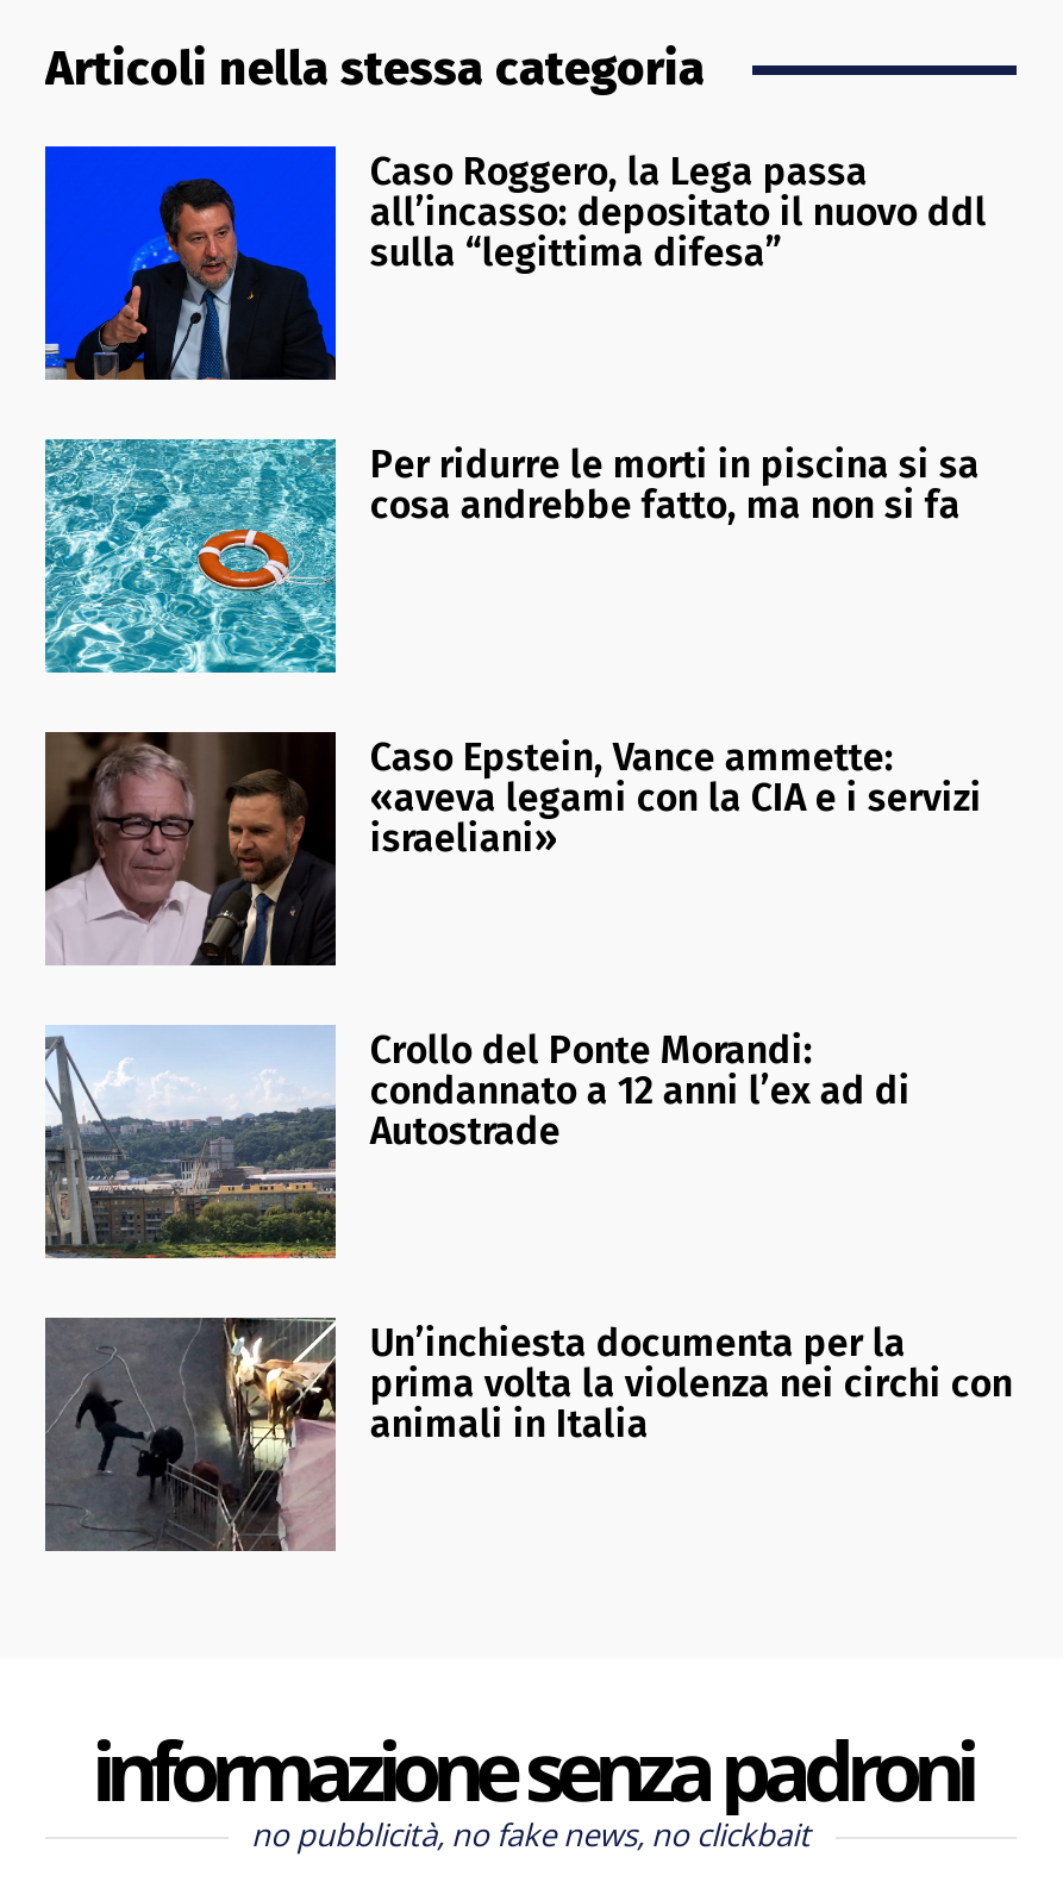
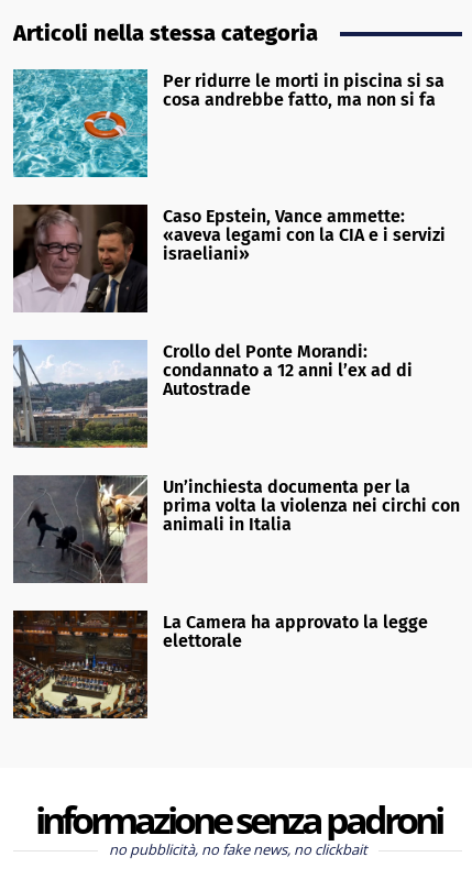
[43,144,987,382] [image] | Caso Roggero, la Lega passa | all’incasso: depositato il nuovo ddl | sulla “legittima difesa” -> none
moved [40,434,1013,1446] -> [11,67,460,535]: [image] | Per ridurre le morti in piscina si sa | cosa andrebbe fatto, ma non si fa | ... | prima volta la violenza nei circhi con | animali in Italia
none -> [12,609,428,719] [image] | La Camera ha approvato la legge | elettorale

